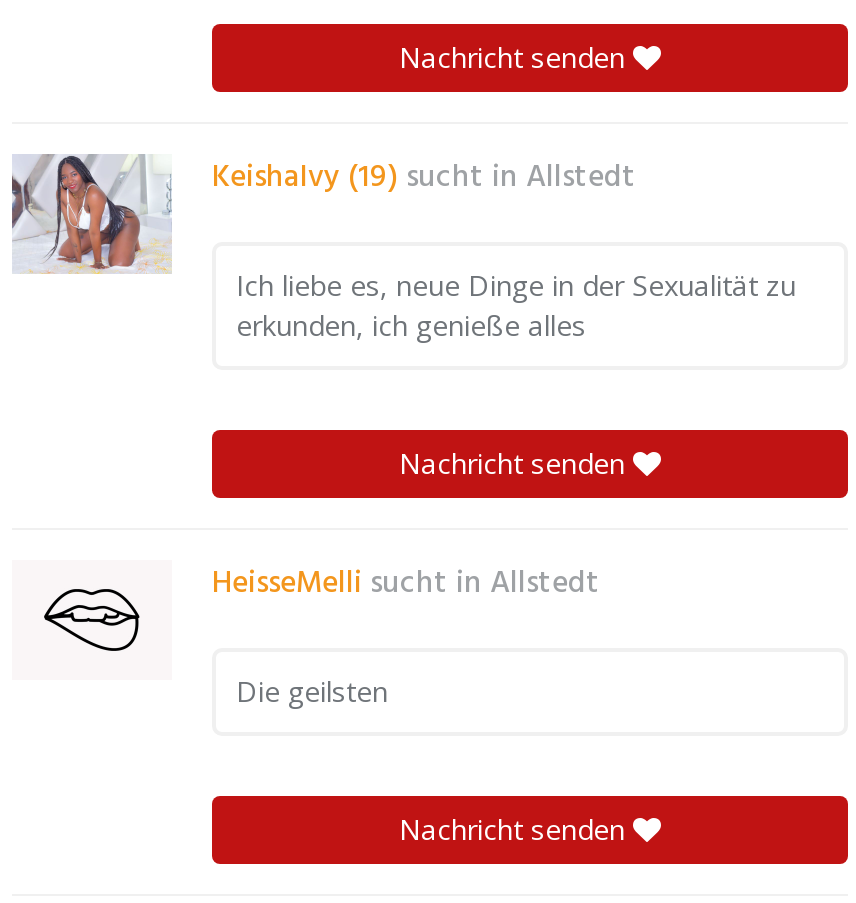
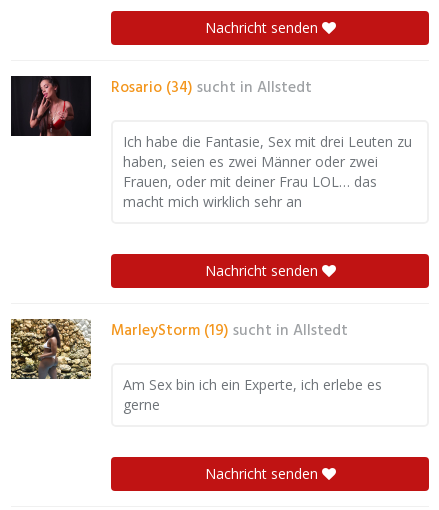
[10,154,636,274] [image] | KeishaIvy (19) sucht in Allstedt -> [10,75,312,137] [image] | Rosario (34) sucht in Allstedt
[236,266,796,344] Ich liebe es, neue Dinge in der Sexualität zu | erkunden, ich genieße alles -> [123,132,412,211] Ich habe die Fantasie, Sex mit drei Leuten zu | haben, seien es zwei Männer oder zwei | Frauen, oder mit deiner Frau LOL… das | macht mich wirklich sehr an
[12,560,600,654] [image] | HeisseMelli sucht in Allstedt -> [10,318,348,380] [image] | MarleyStorm (19) sucht in Allstedt
[236,672,388,710] Die geilsten -> [123,375,382,414] Am Sex bin ich ein Experte, ich erlebe es | gerne

